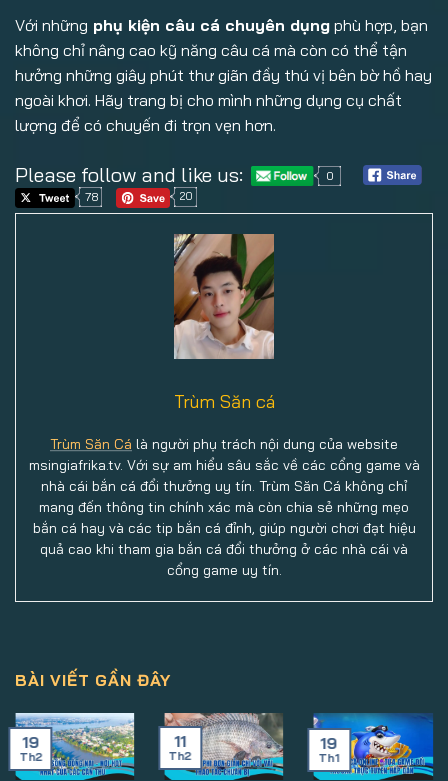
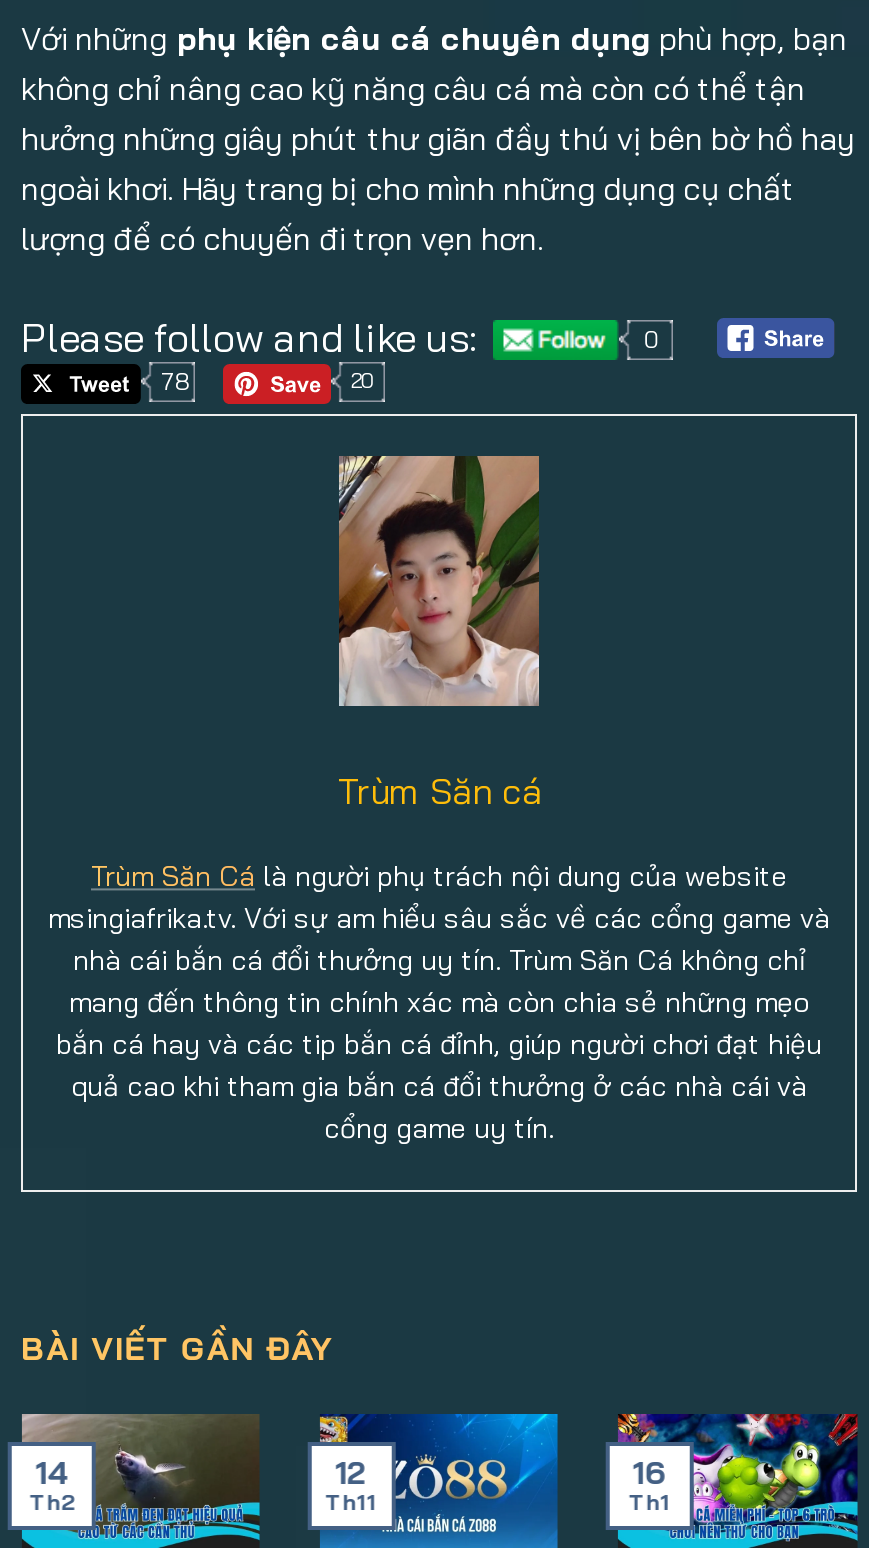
[22,732,39,752] 19 -> [35,1452,69,1492] 14
[168,731,191,763] 11 | Th2 -> [325,1452,377,1516] 12 | Th11
[321,733,338,753] 19 -> [632,1452,666,1492] 16

